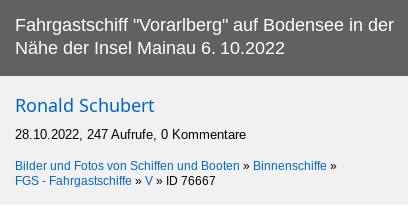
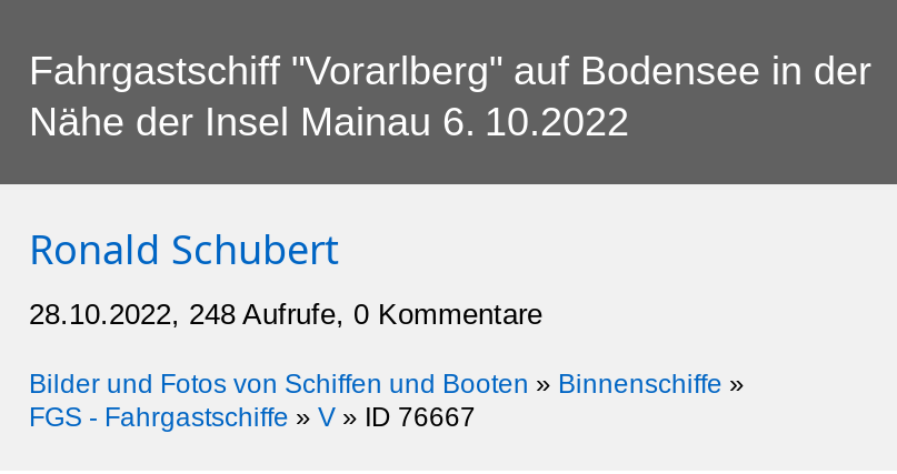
[15,127,246,142] 28.10.2022, 247 Aufrufe, 0 Kommentare -> [29,298,542,332] 28.10.2022, 248 Aufrufe, 0 Kommentare

